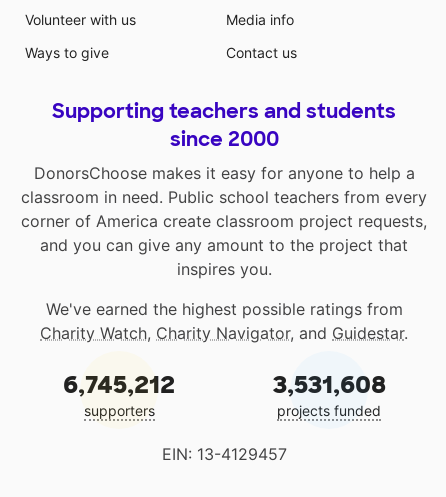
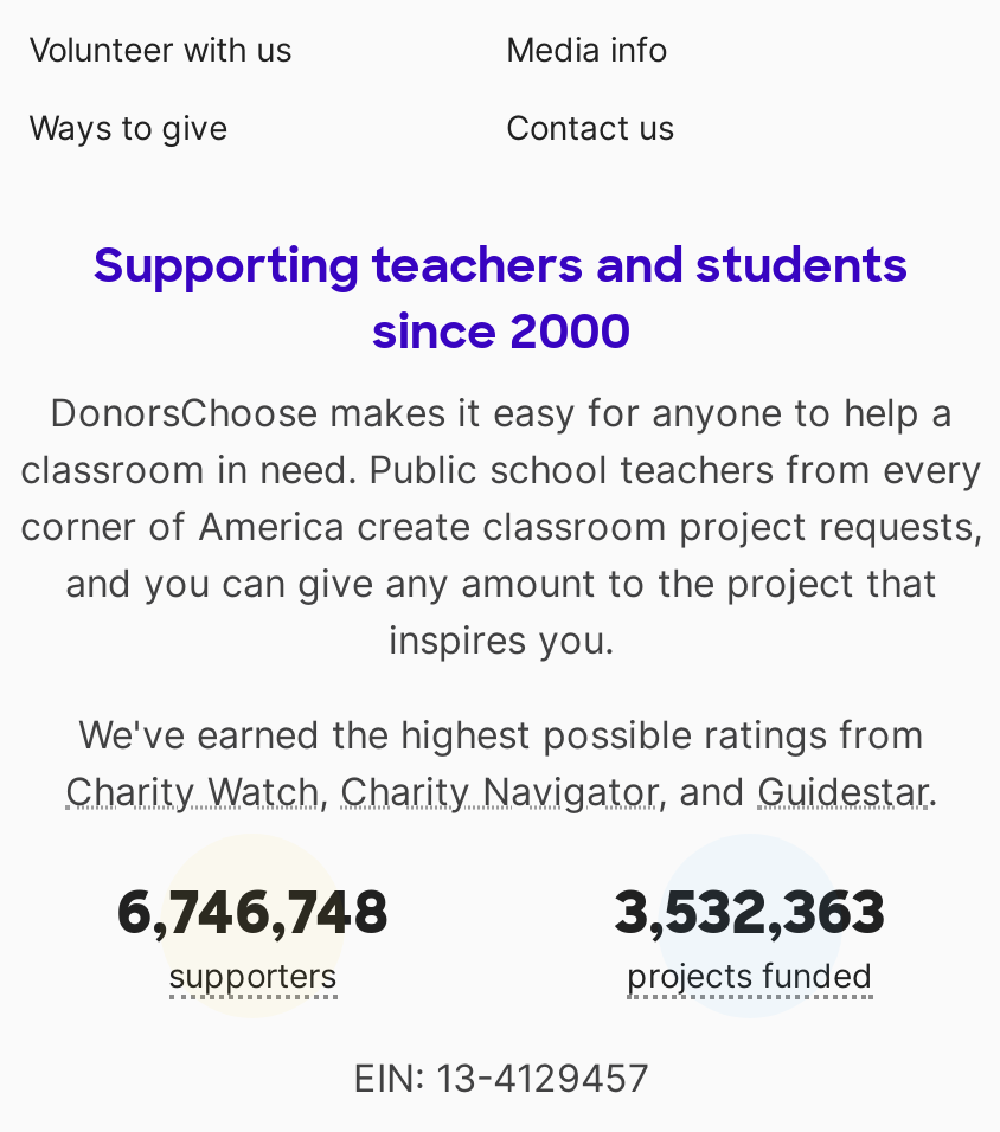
[63,369,175,400] 6,745,212 -> [116,877,389,951] 6,746,748
[272,369,385,400] 3,531,608 -> [615,877,885,951] 3,532,363

